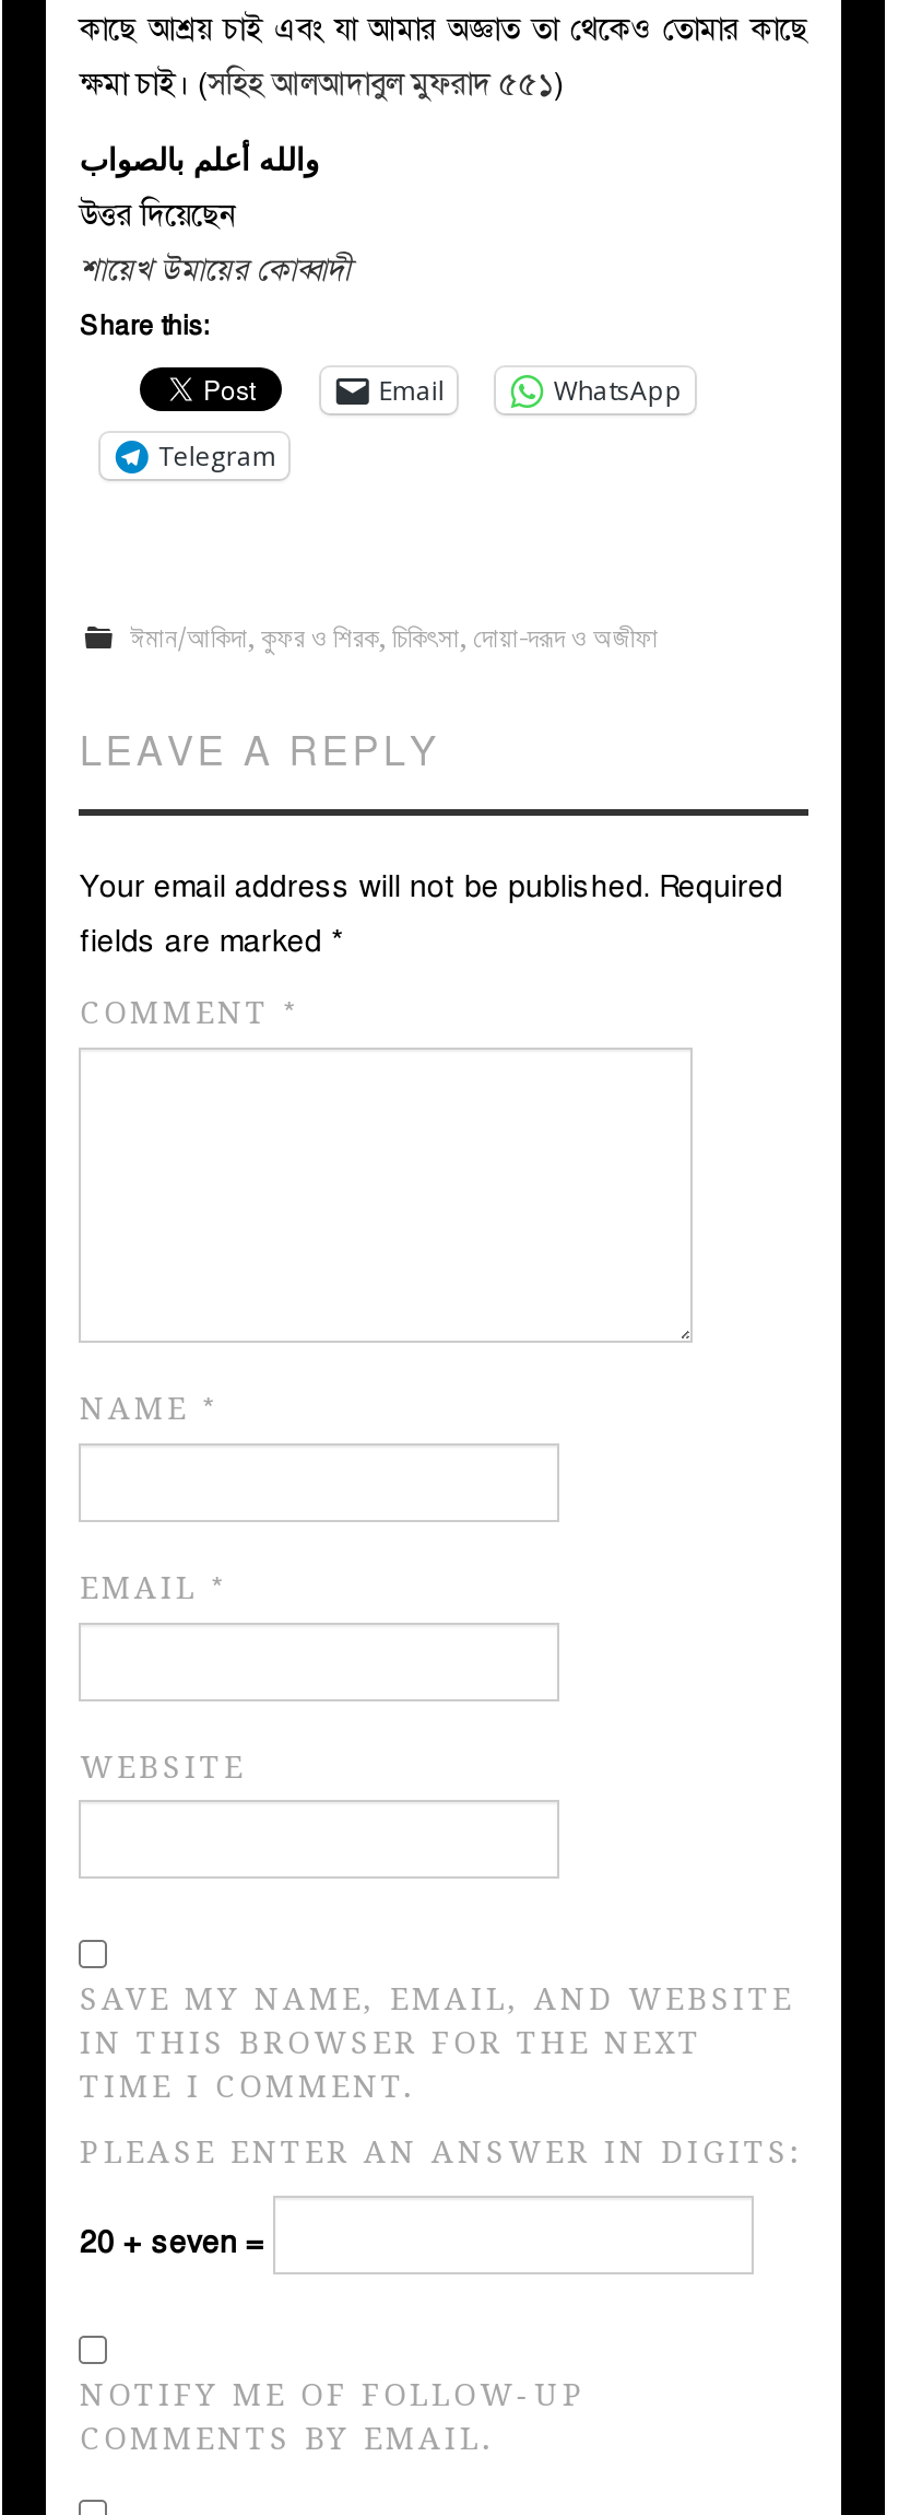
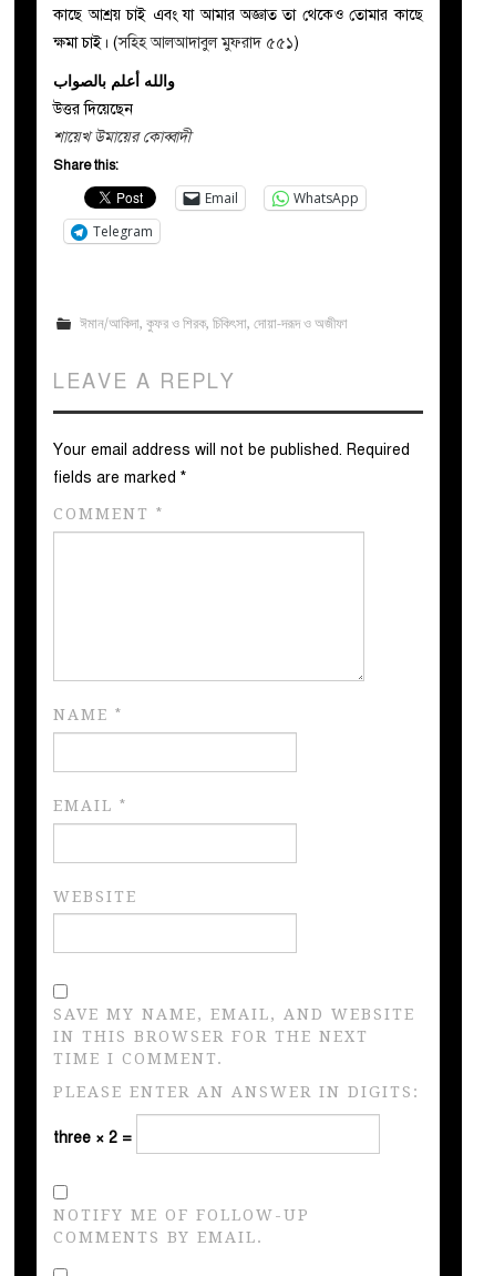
[80,2225,274,2262] 20 + seven = -> [54,1129,137,1148] three × 2 =

